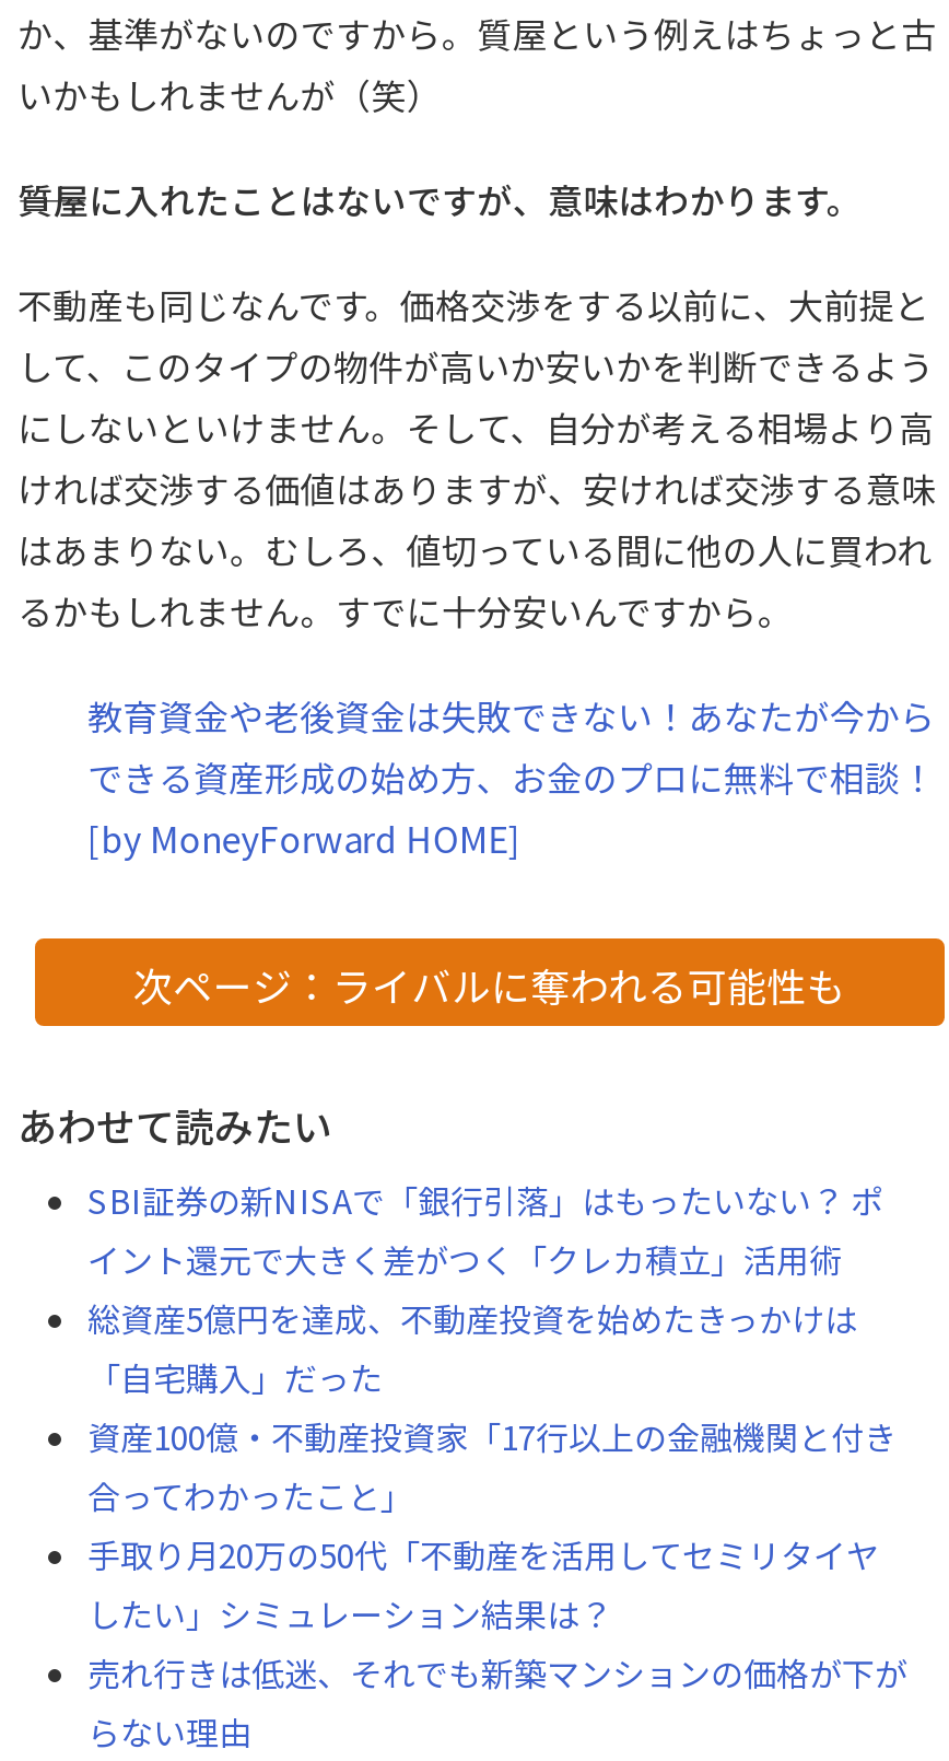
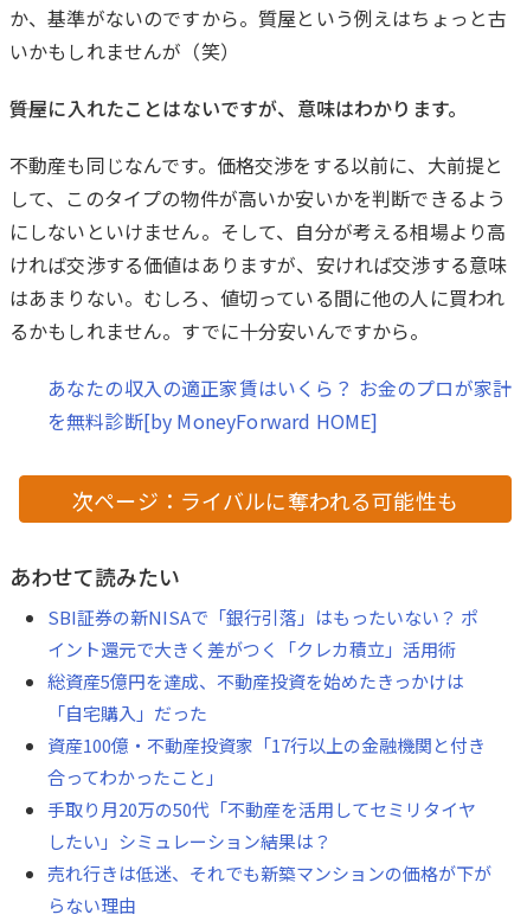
[87,688,935,863] 教育資金や老後資金は失敗できない！あなたが今から | できる資産形成の始め方、お金のプロに無料で相談！ | [by MoneyForward HOME] -> [47,373,512,434] あなたの収入の適正家賃はいくら？ お金のプロが家計 | を無料診断[by MoneyForward HOME]

